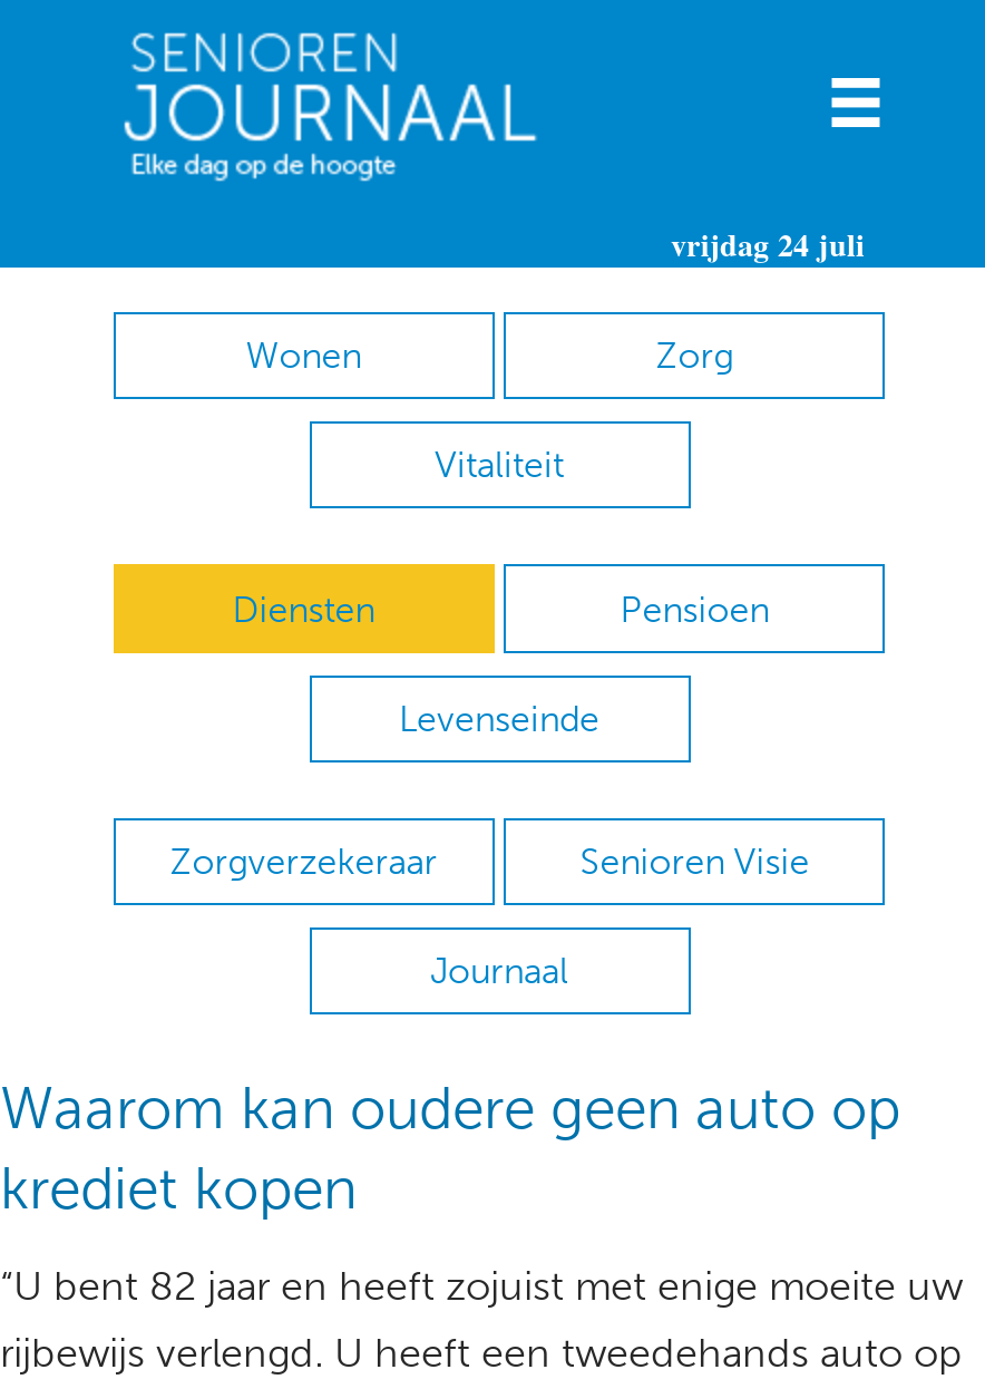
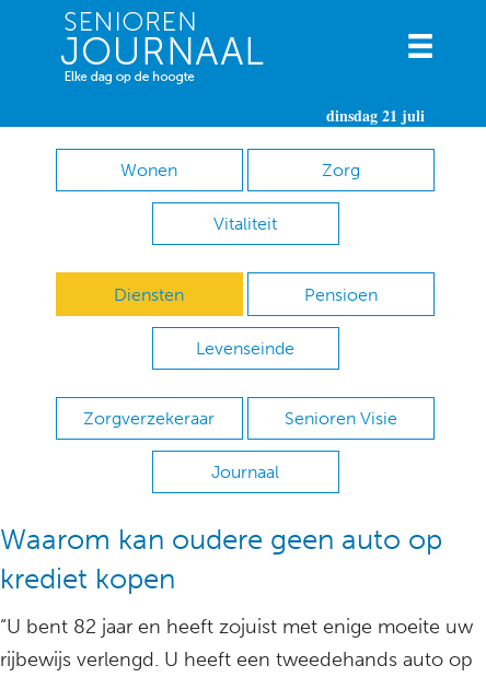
[671,221,865,268] vrijdag 24 juli -> [326,104,425,127] dinsdag 21 juli

